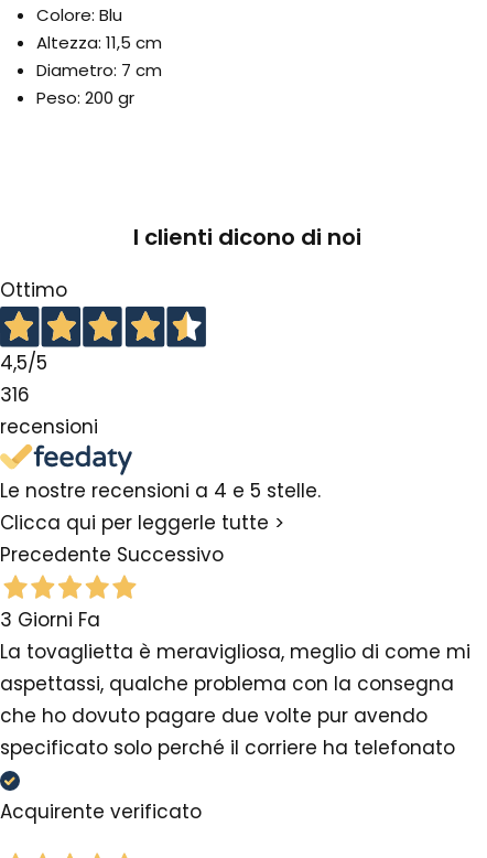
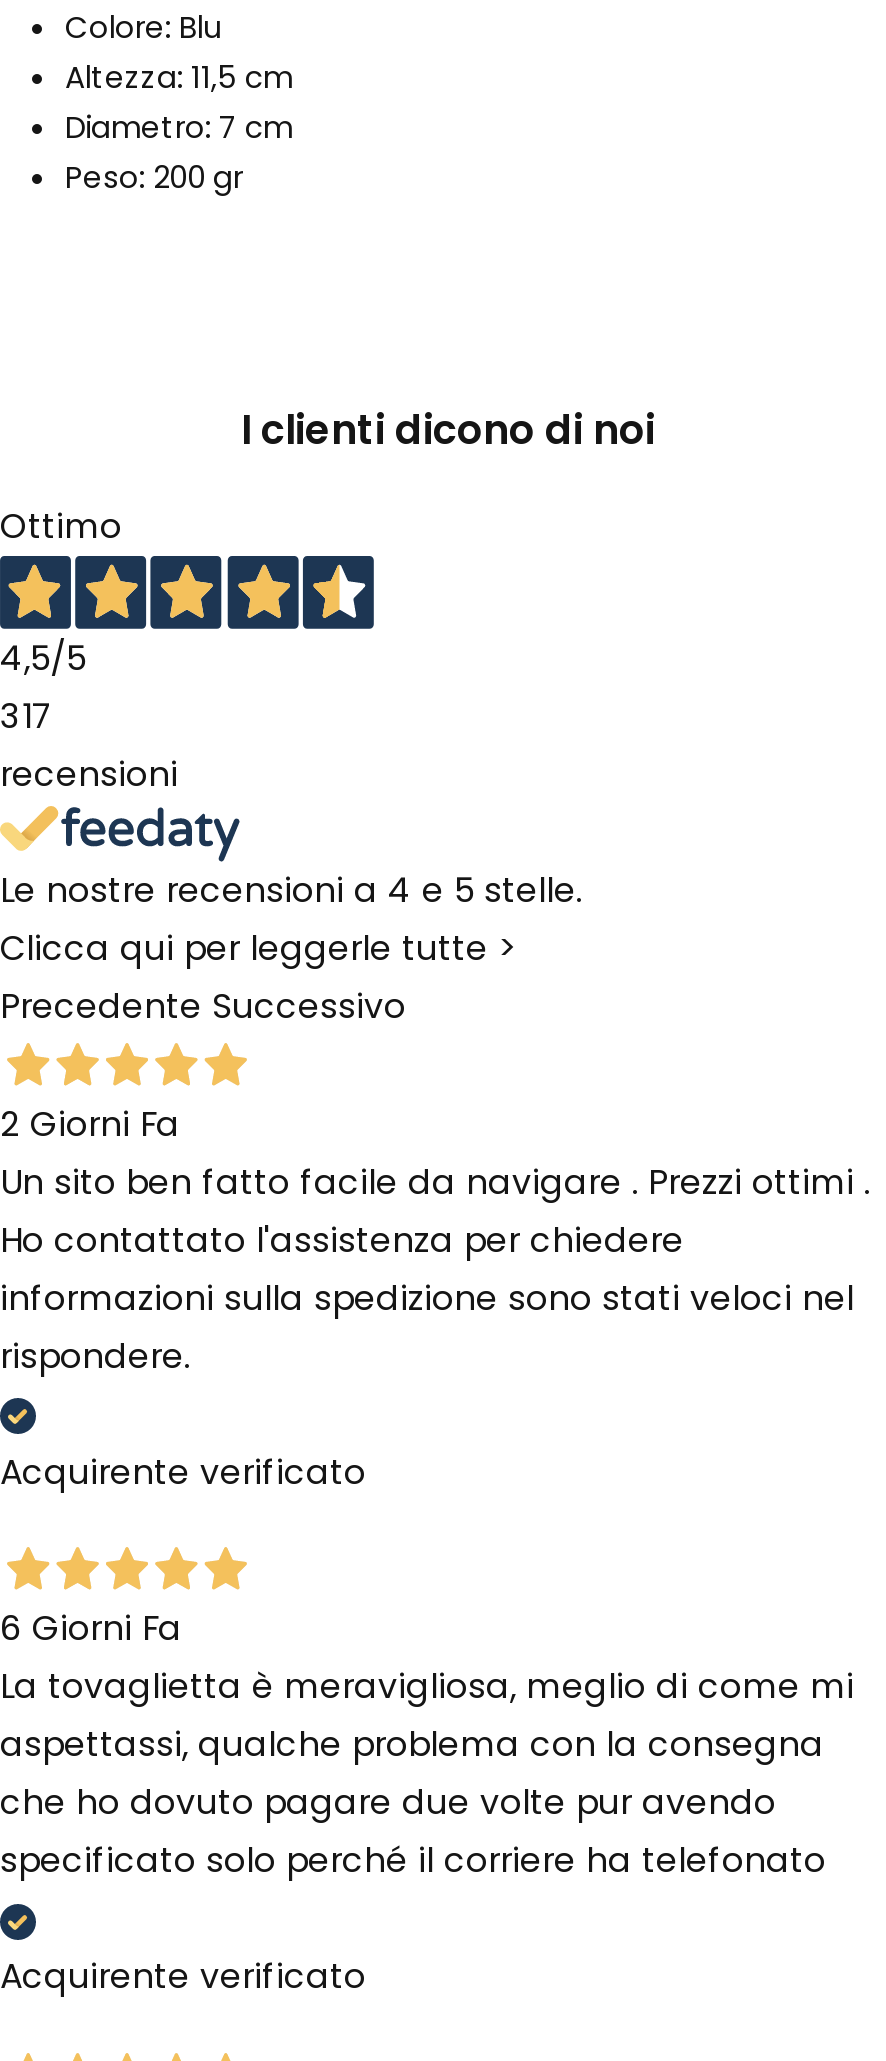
[0,381,30,407] 316 -> [0,691,52,739] 317
[0,607,100,633] 3 Giorni Fa -> [0,1100,870,1653] 2 Giorni Fa | Un sito ben fatto facile da navigare . Prezzi ottimi . | Ho contattato l'assistenza per chiedere | informazioni sulla spedizione sono stati veloci nel | rispondere. | Acquirente verificato | 6 Giorni Fa

